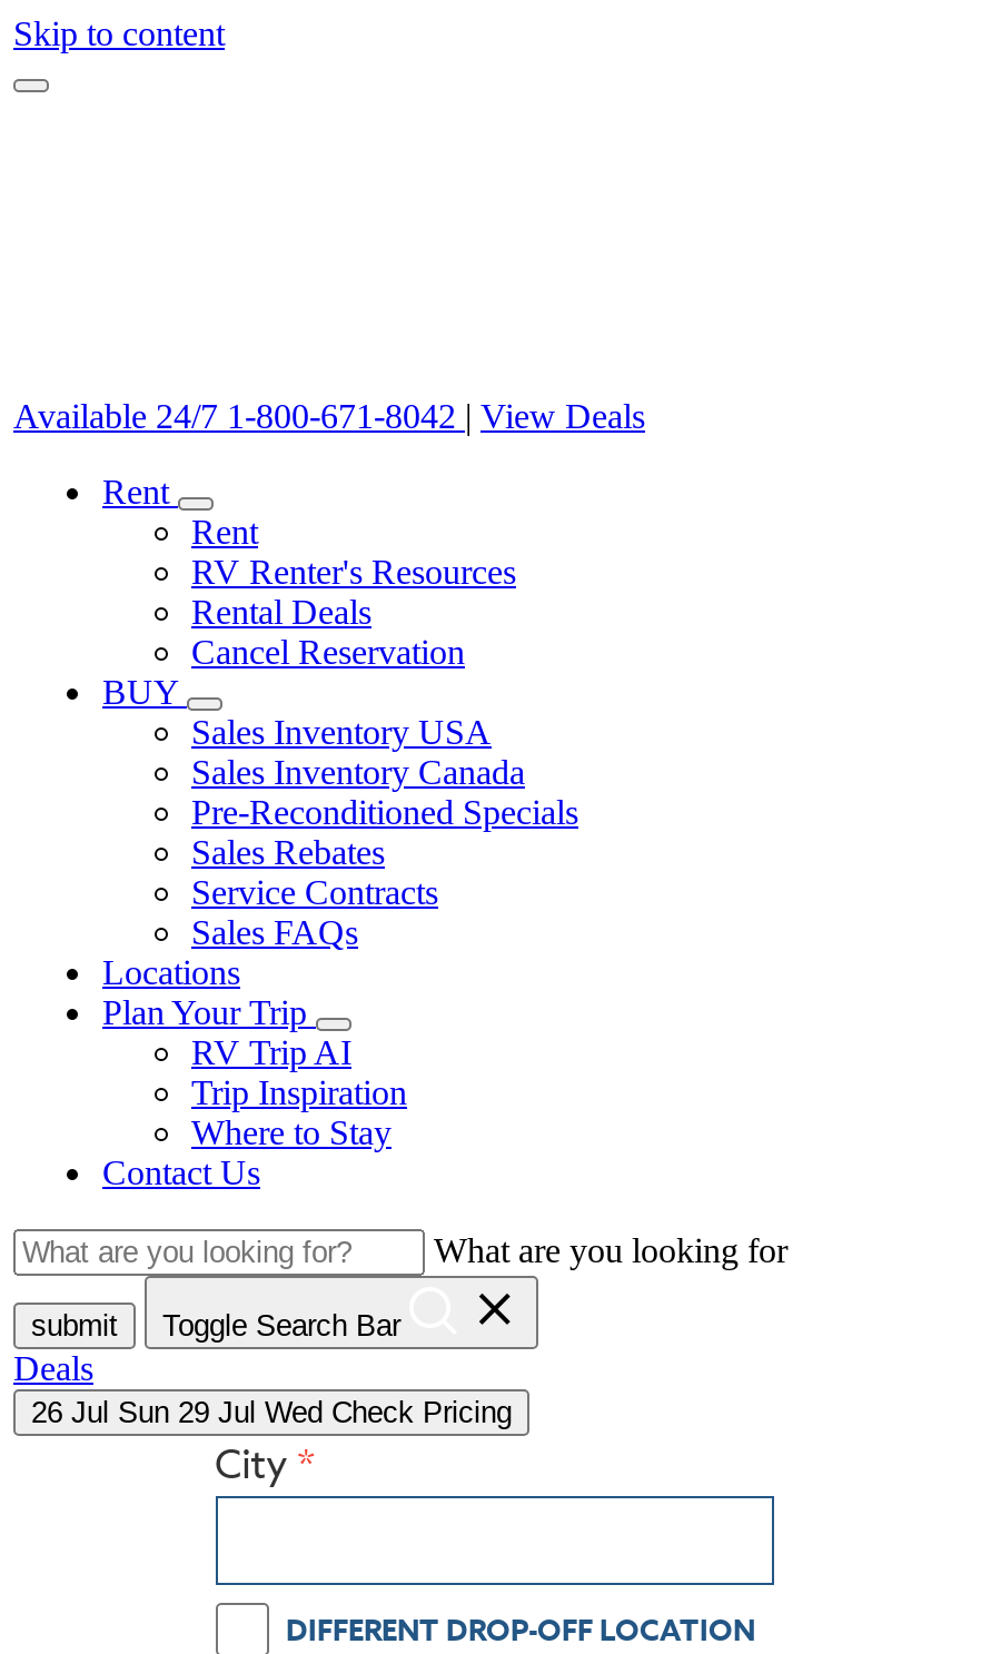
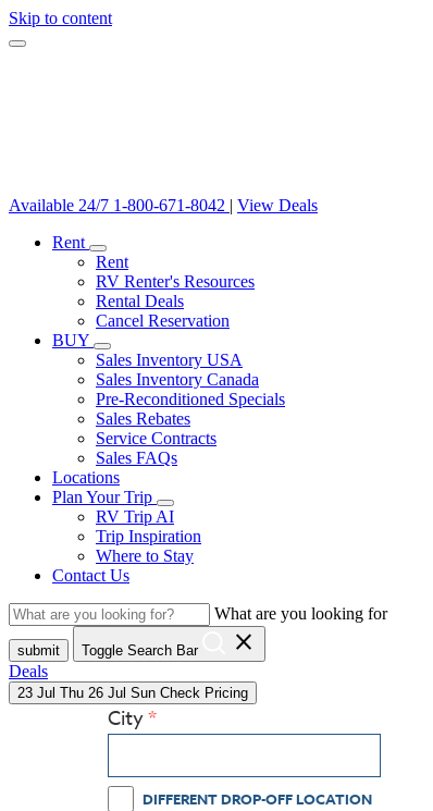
[31,1396,512,1429] 26 Jul Sun 29 Jul Wed Check Pricing -> [17,685,248,701] 23 Jul Thu 26 Jul Sun Check Pricing

